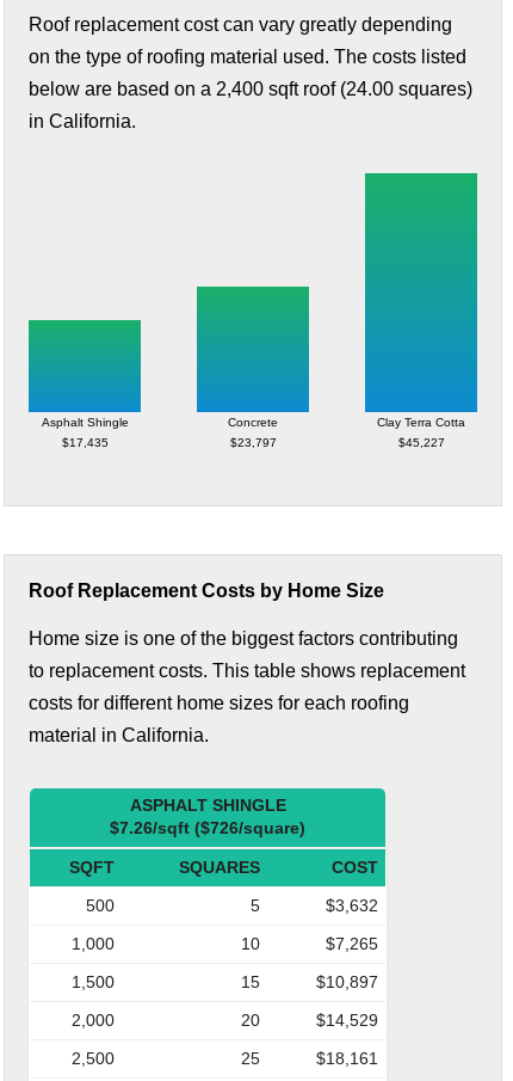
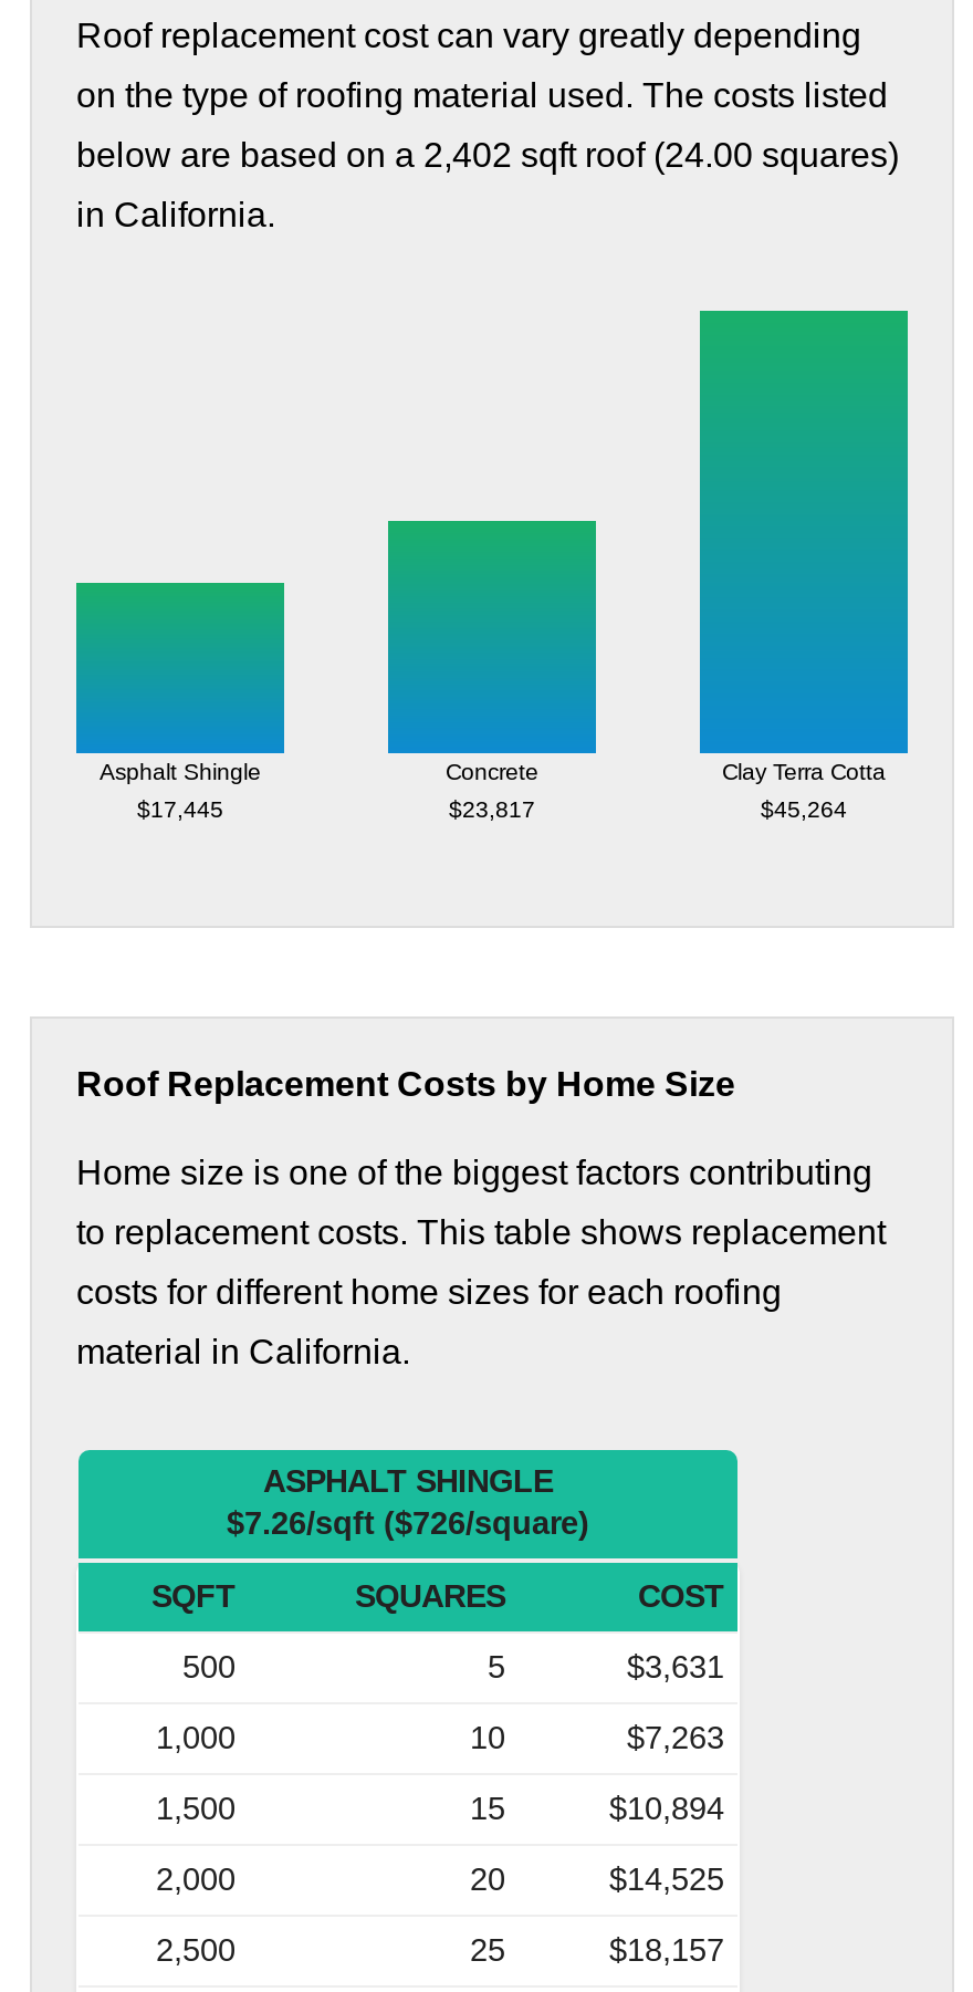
[29,79,472,99] below are based on a 2,400 sqft roof (24.00 squares) -> [76,136,899,174] below are based on a 2,402 sqft roof (24.00 squares)
[61,436,108,449] $17,435 -> [137,797,223,821] $17,445
[230,436,276,449] $23,797 -> [449,797,535,821] $23,817
[398,436,444,449] $45,227 -> [761,797,847,821] $45,264
[326,895,378,914] $3,632 -> [627,1648,724,1684] $3,631
[326,934,378,953] $7,265 -> [627,1719,724,1754] $7,263
[316,972,378,991] $10,897 -> [609,1790,724,1825] $10,894
[316,1010,378,1029] $14,529 -> [609,1861,724,1896] $14,525
[316,1048,378,1067] $18,161 -> [609,1931,724,1967] $18,157

